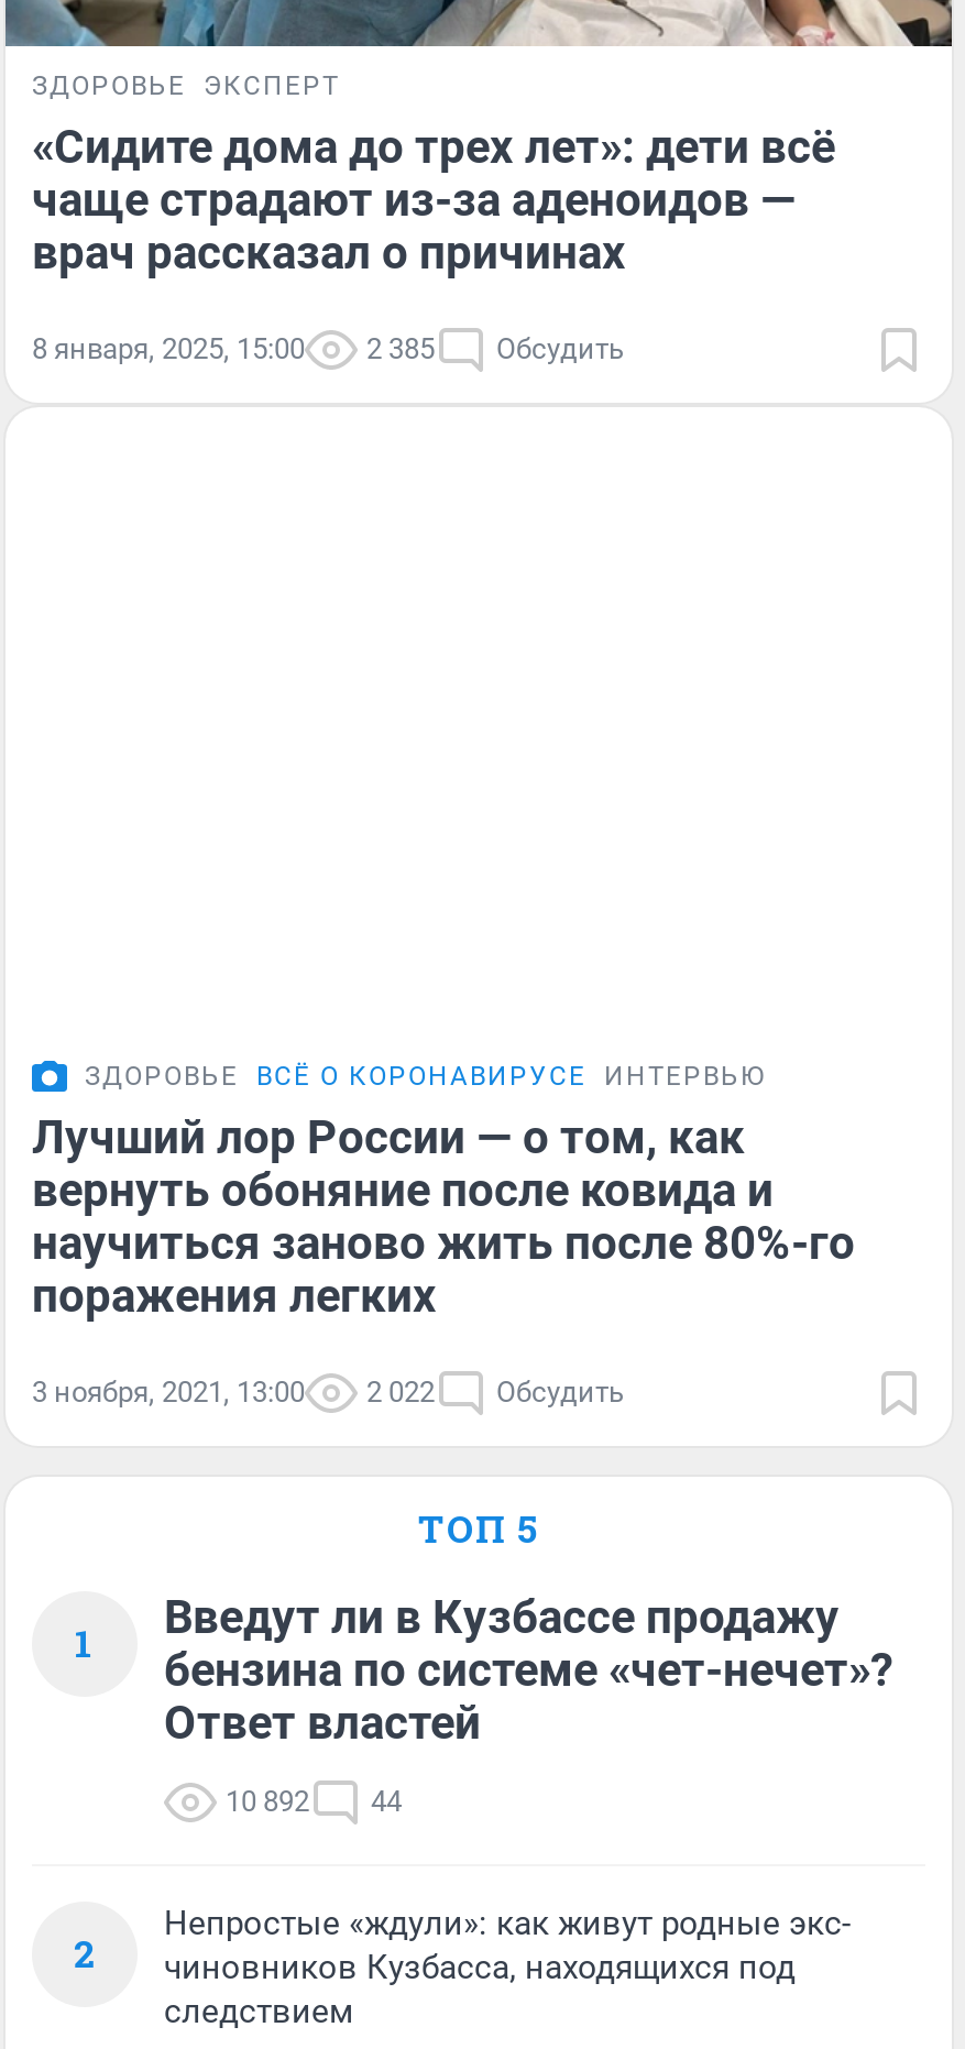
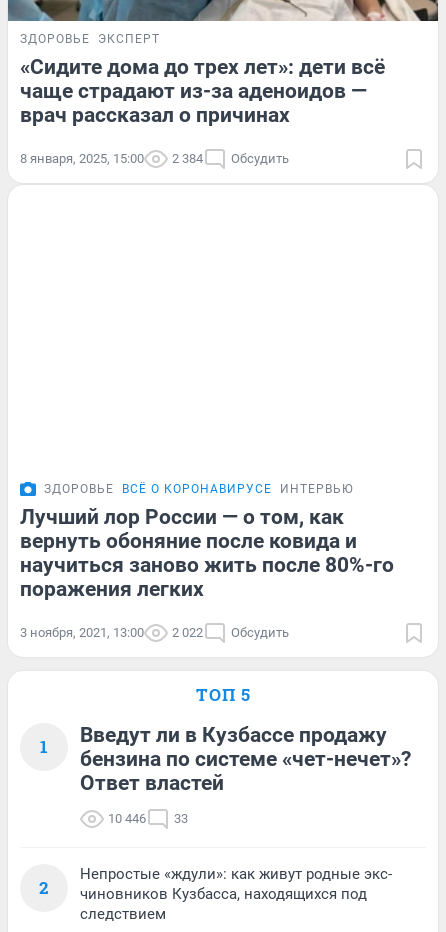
[32,332,624,365] 8 января, 2025, 15:00 2 385 Обсудить -> [20,151,289,166] 8 января, 2025, 15:00 2 384 Обсудить
[226,1786,309,1819] 10 892 -> [108,811,146,826] 10 446
[371,1786,402,1819] 44 -> [174,811,188,826] 33

